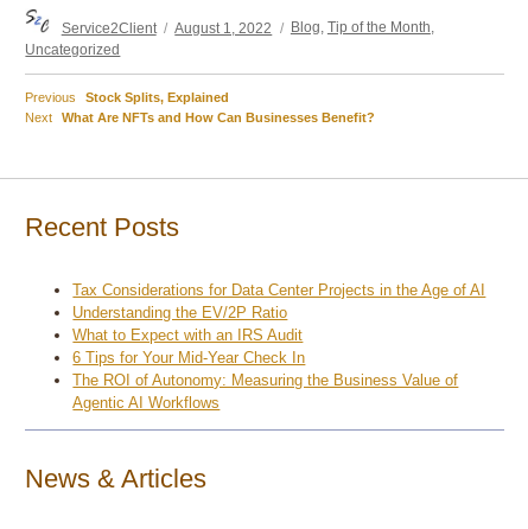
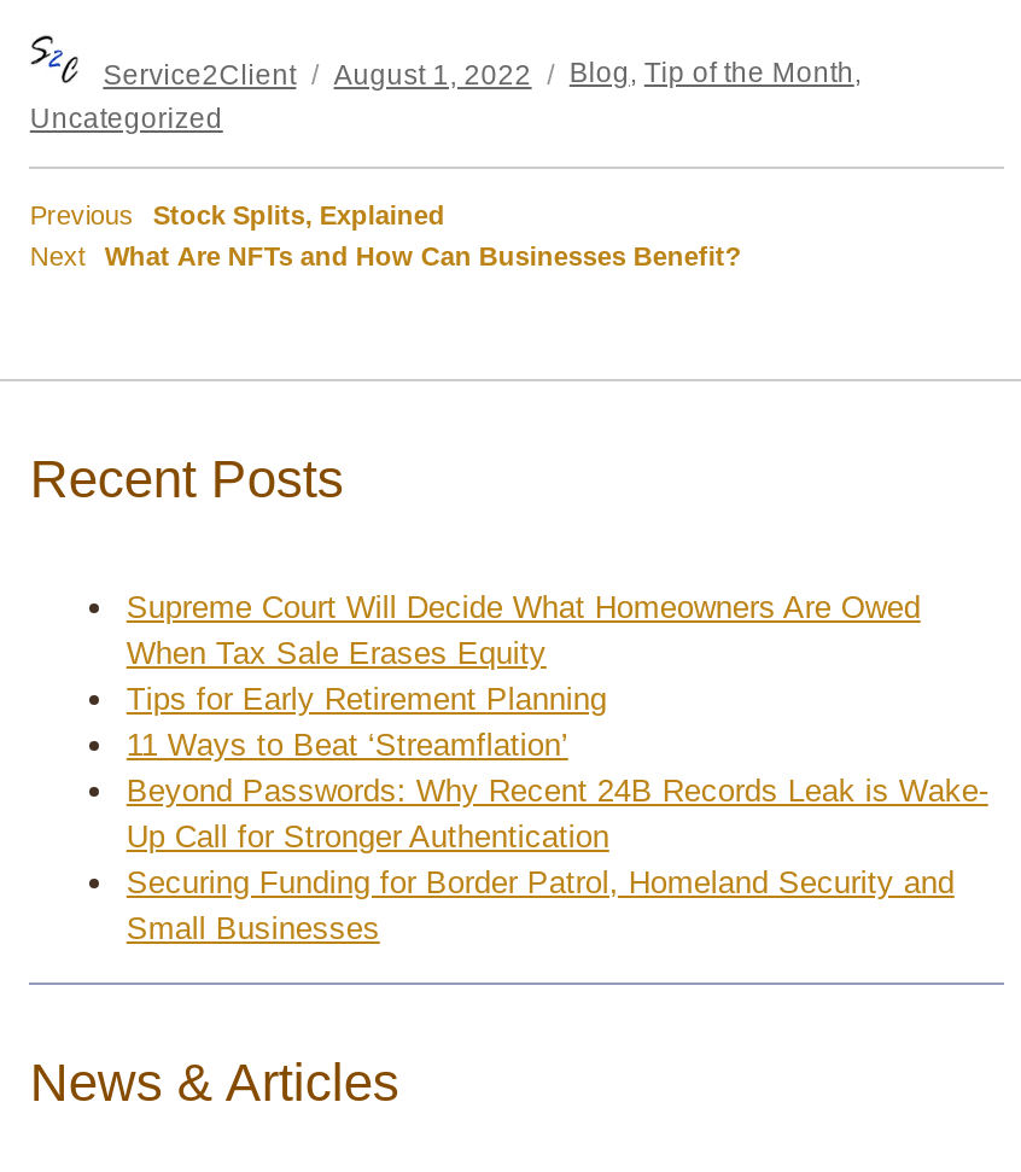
[73,281,486,411] Tax Considerations for Data Center Projects in the Age of AI | Understanding the EV/2P Ratio | What to Expect with an IRS Audit | 6 Tips for Your Mid-Year Check In | The ROI of Autonomy: Measuring the Business Value of | Agentic AI Workflows -> [126,588,988,945] Supreme Court Will Decide What Homeowners Are Owed | When Tax Sale Erases Equity | Tips for Early Retirement Planning | 11 Ways to Beat ‘Streamflation’ | Beyond Passwords: Why Recent 24B Records Leak is Wake- | Up Call for Stronger Authentication | Securing Funding for Border Patrol, Homeland Security and | Small Businesses

